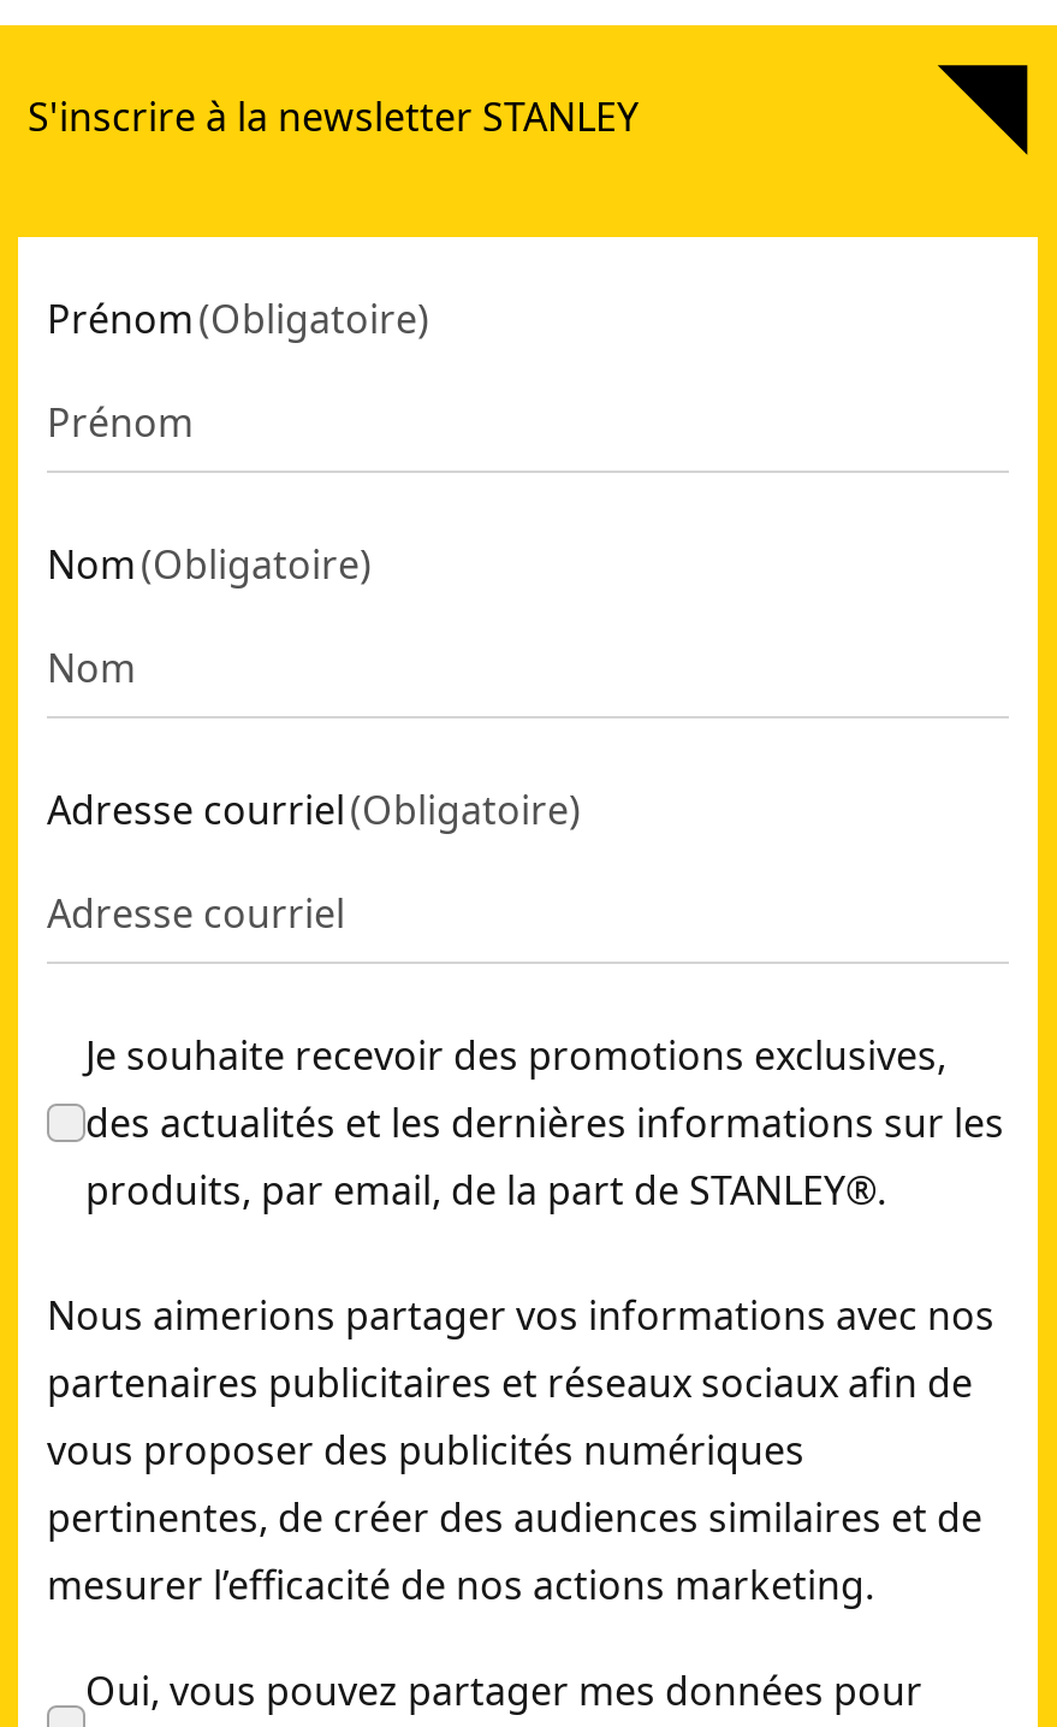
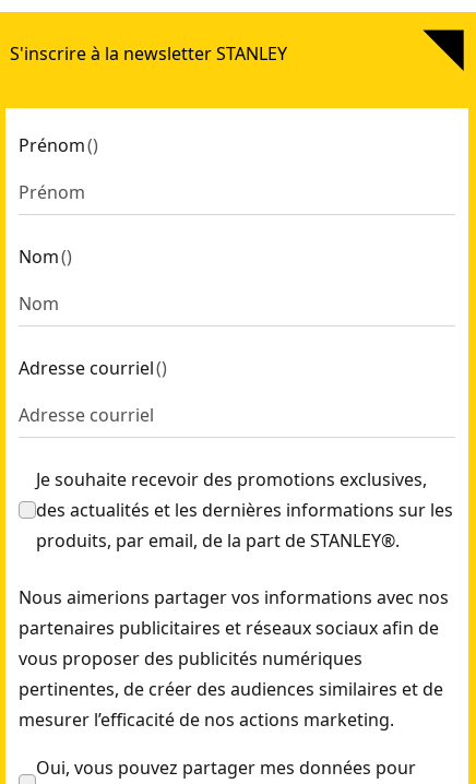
[47,292,429,345] Prénom (Obligatoire) -> [19,133,98,157] Prénom ()
[47,538,372,591] Nom (Obligatoire) -> [19,245,72,269] Nom ()
[47,783,581,836] Adresse courriel (Obligatoire) -> [19,356,167,380] Adresse courriel ()

